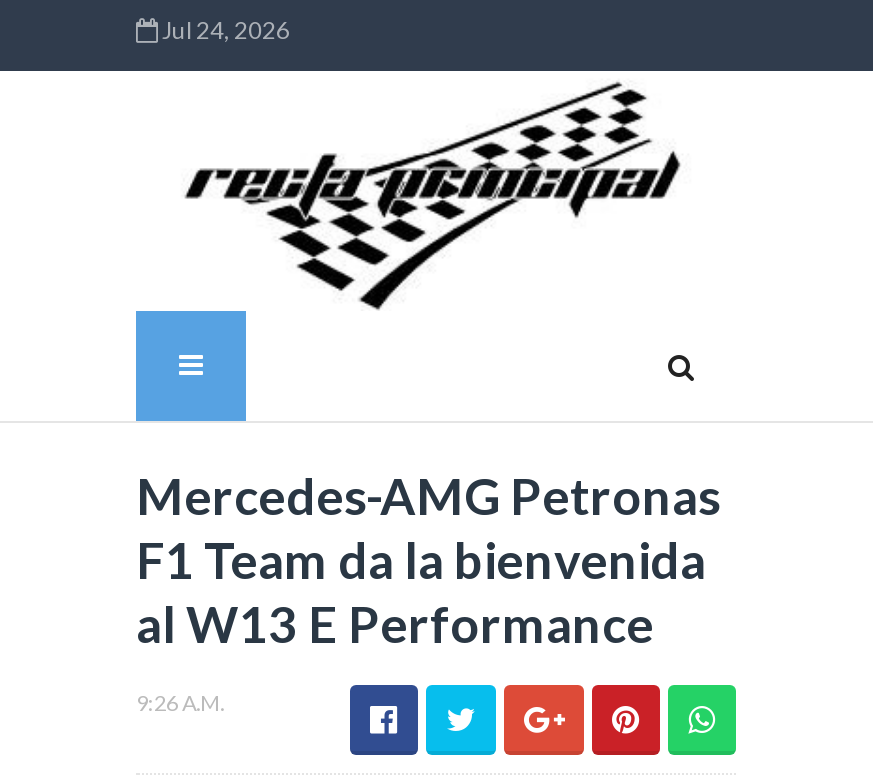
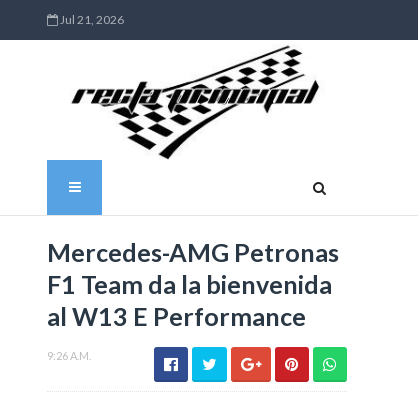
[162,15,290,45] Jul 24, 2026 -> [60,12,124,27] Jul 21, 2026

